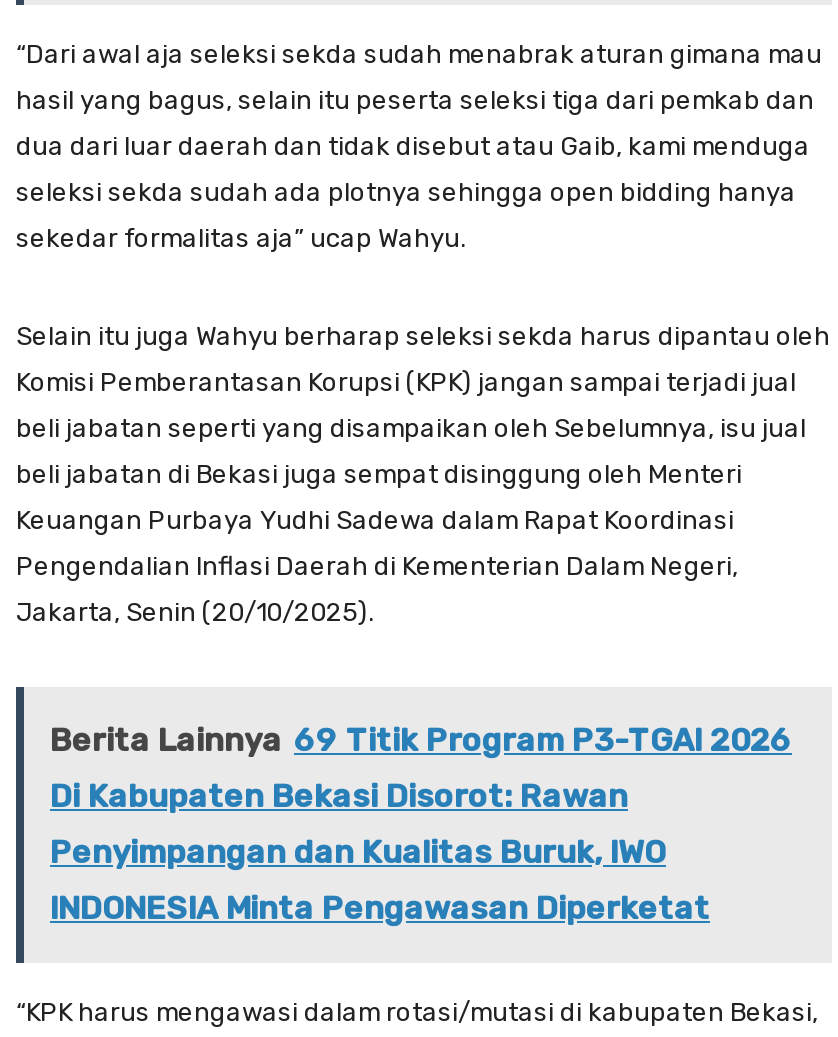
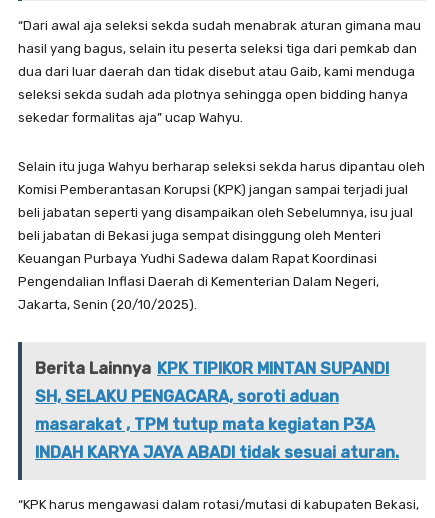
[50,720,792,758] Berita Lainnya 69 Titik Program P3-TGAI 2026 -> [35,359,389,378] Berita Lainnya KPK TIPIKOR MINTAN SUPANDI
[50,776,628,814] Di Kabupaten Bekasi Disorot: Rawan -> [35,387,339,406] SH, SELAKU PENGACARA, soroti aduan
[50,832,666,870] Penyimpangan dan Kualitas Buruk, IWO -> [35,415,375,434] masarakat , TPM tutup mata kegiatan P3A
[50,888,710,926] INDONESIA Minta Pengawasan Diperketat -> [35,443,399,462] INDAH KARYA JAYA ABADI tidak sesuai aturan.

